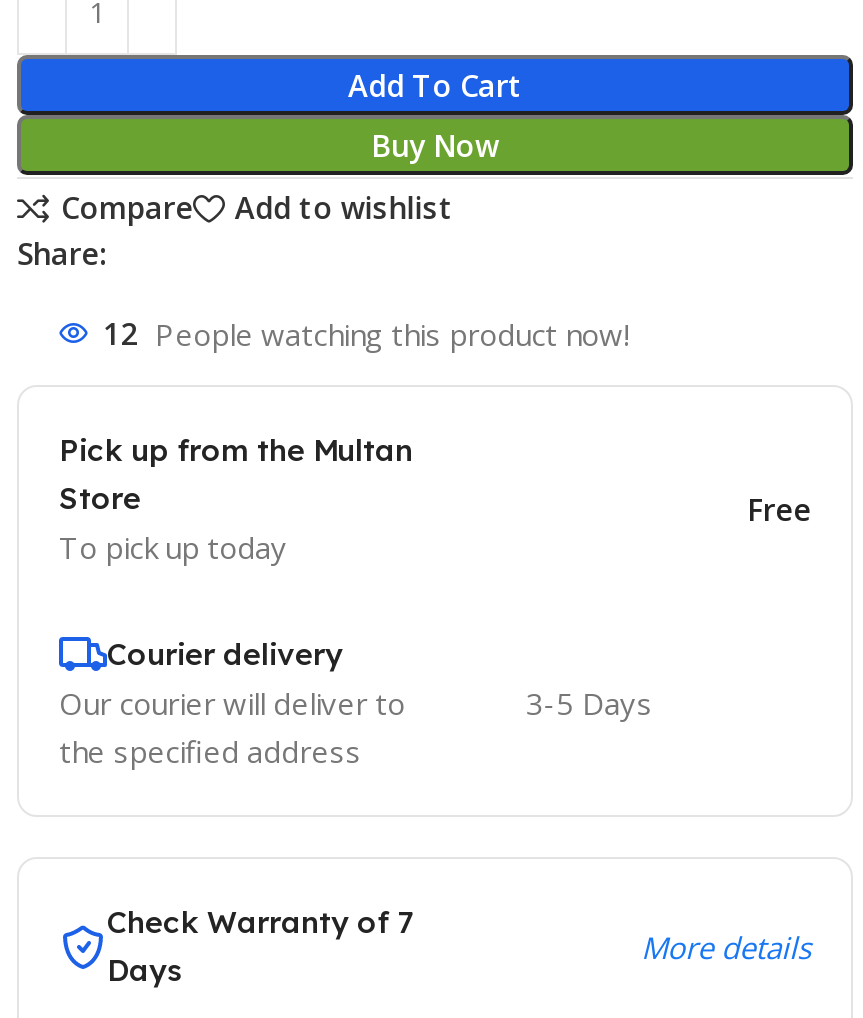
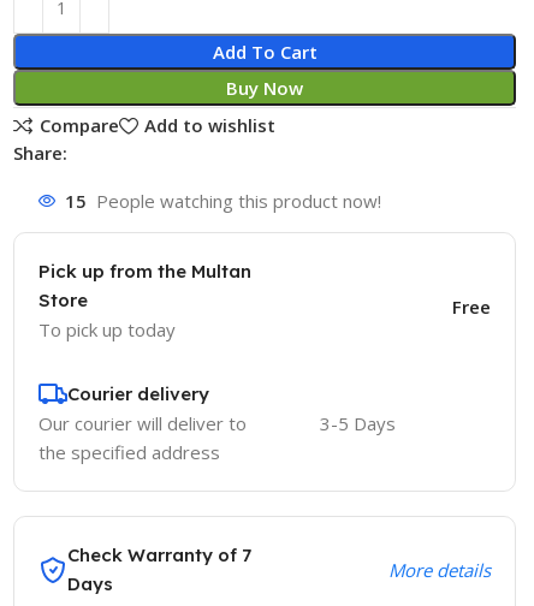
[103,314,629,354] 12 People watching this product now! -> [65,189,381,213] 15 People watching this product now!

